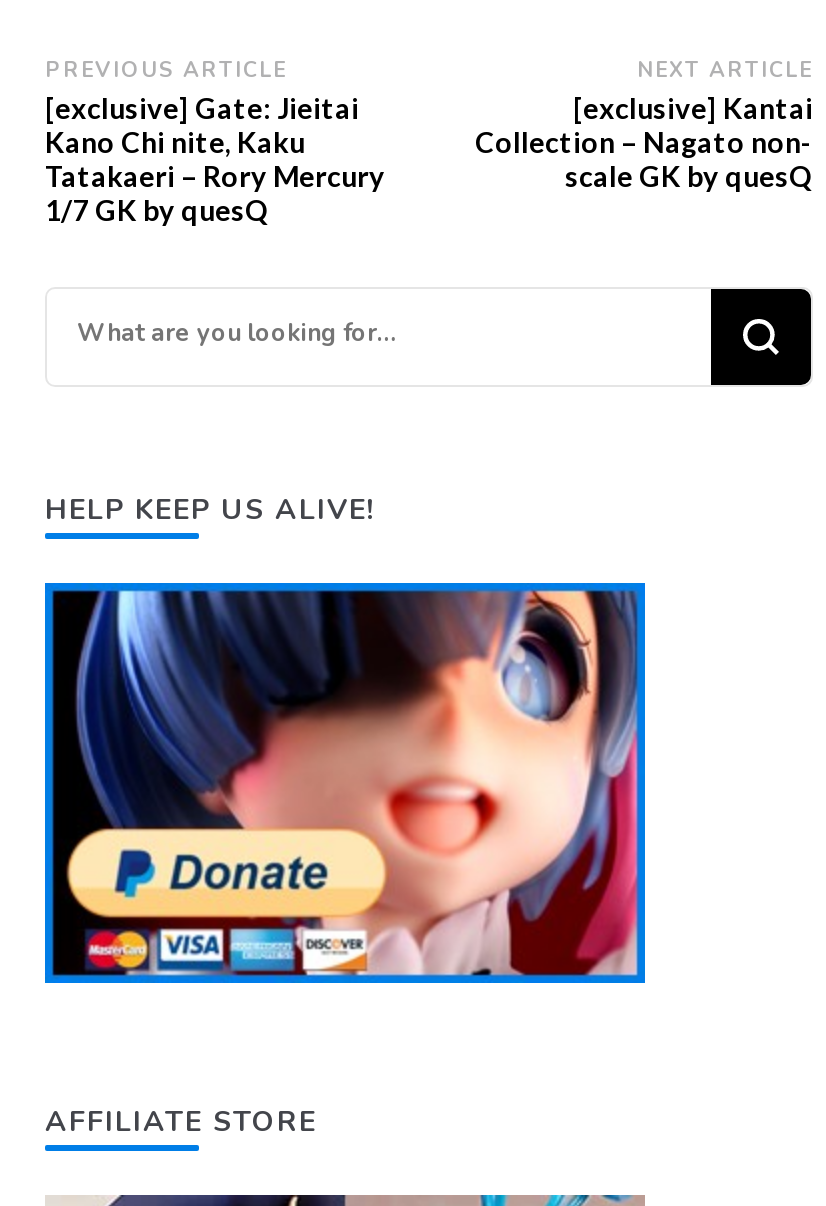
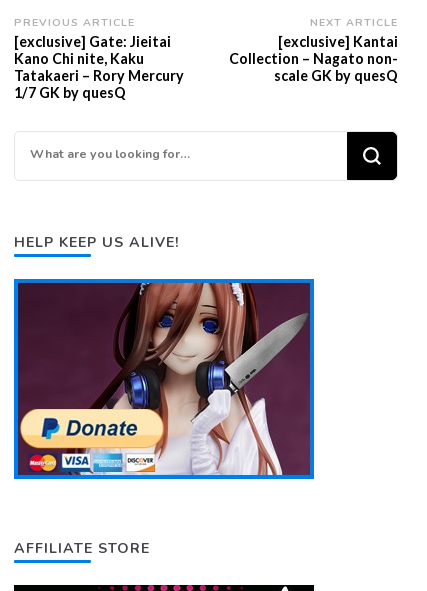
[49,580,641,986] [image] -> [16,278,311,480] [image]

